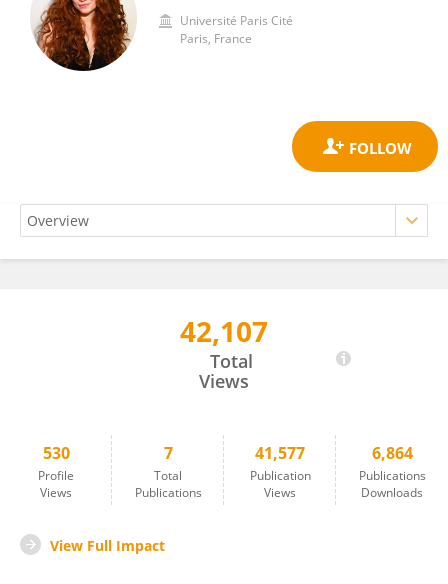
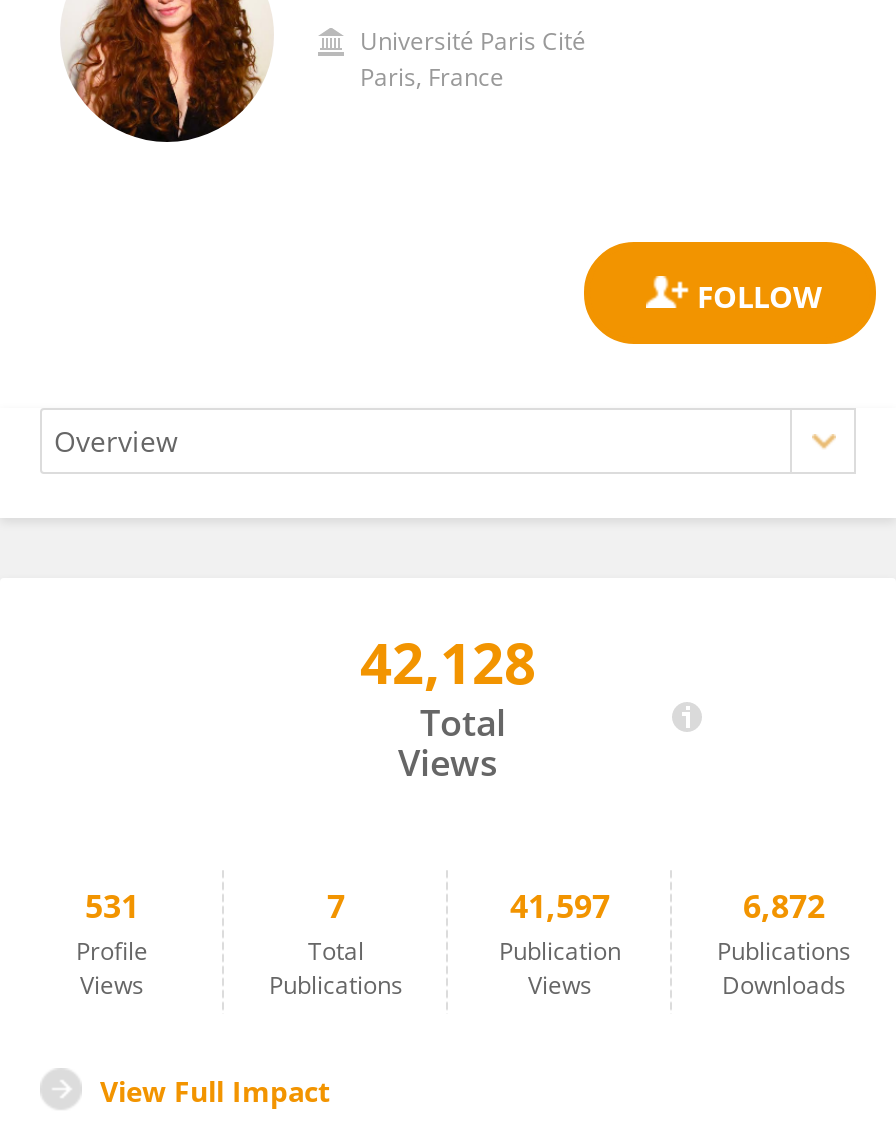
[180,312,268,350] 42,107 -> [360,624,536,700] 42,128
[42,442,69,464] 530 -> [85,884,139,928] 531
[255,442,305,464] 41,577 -> [510,884,610,928] 41,597
[371,442,412,464] 6,864 -> [743,884,825,928] 6,872

